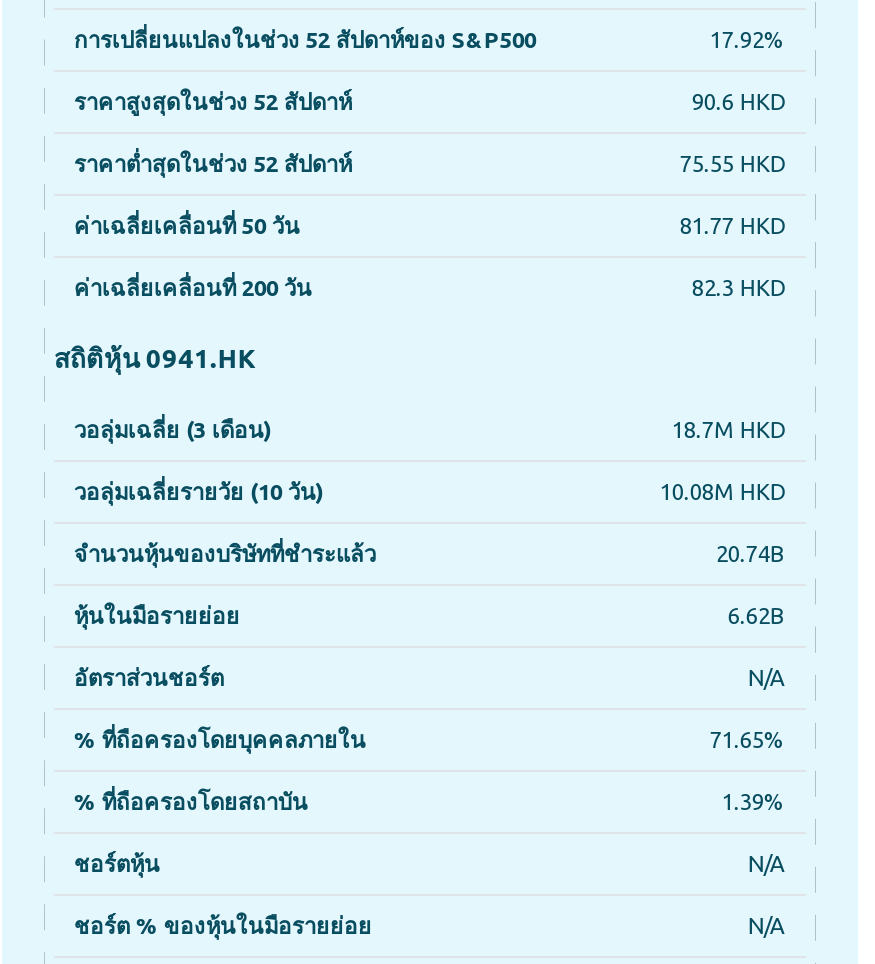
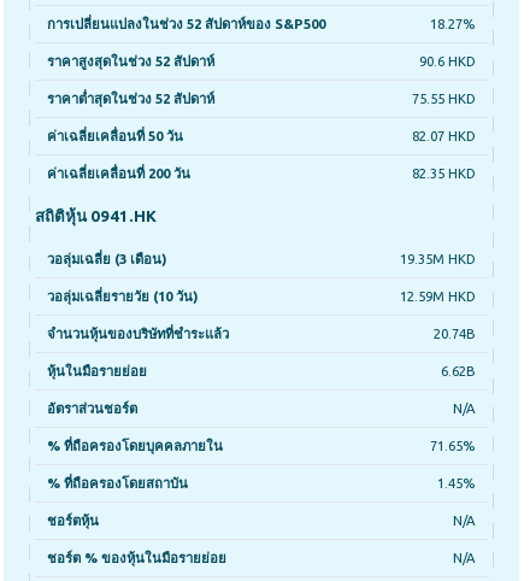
[710,25,786,51] 17.92% -> [430,15,476,31] 18.27%
[680,211,786,237] 81.77 HKD -> [412,127,476,143] 82.07 HKD
[692,273,786,299] 82.3 HKD -> [412,165,476,180] 82.35 HKD
[672,415,786,441] 18.7M HKD -> [400,250,476,266] 19.35M HKD
[660,477,786,503] 10.08M HKD -> [400,288,476,303] 12.59M HKD
[722,787,786,813] 1.39% -> [437,475,476,490] 1.45%

